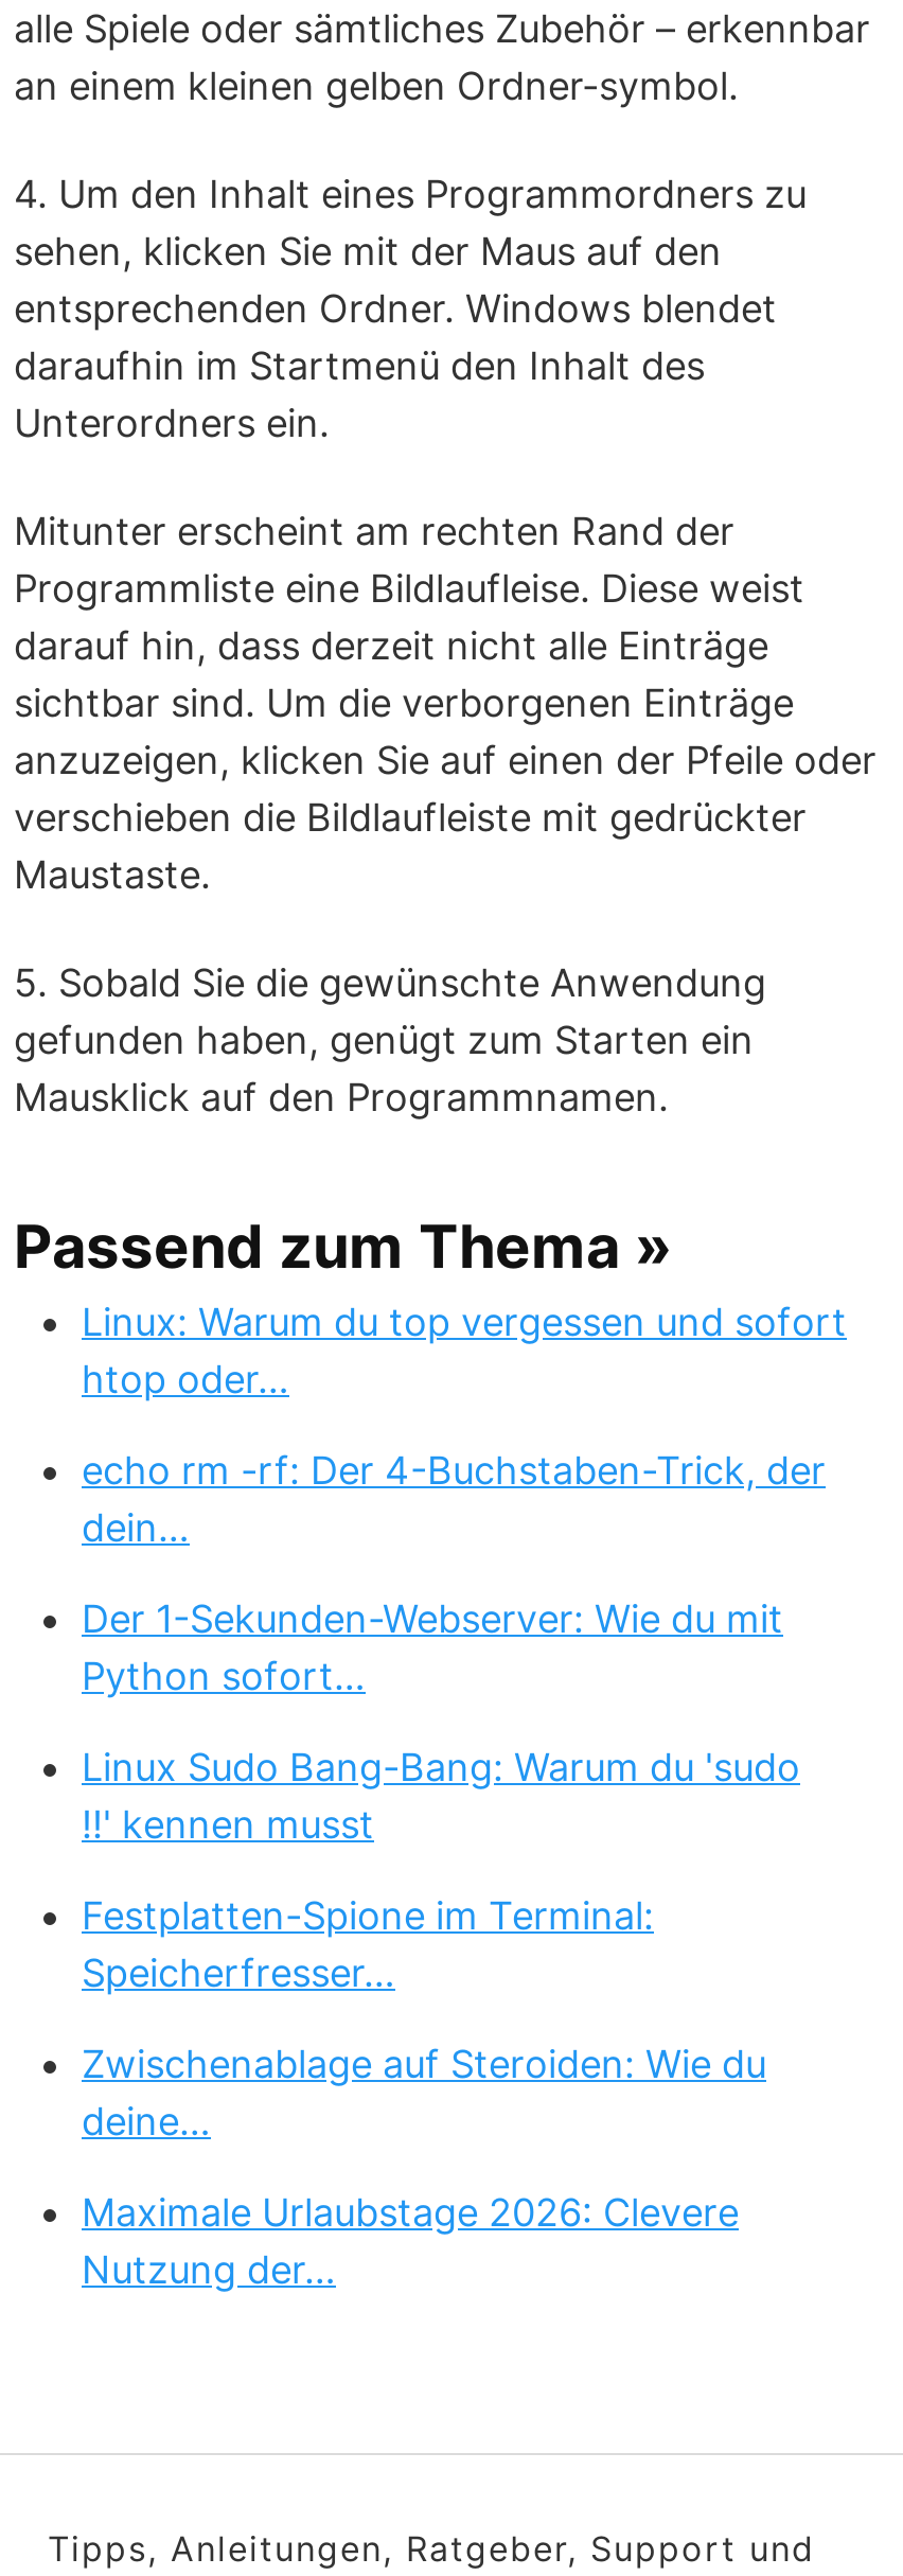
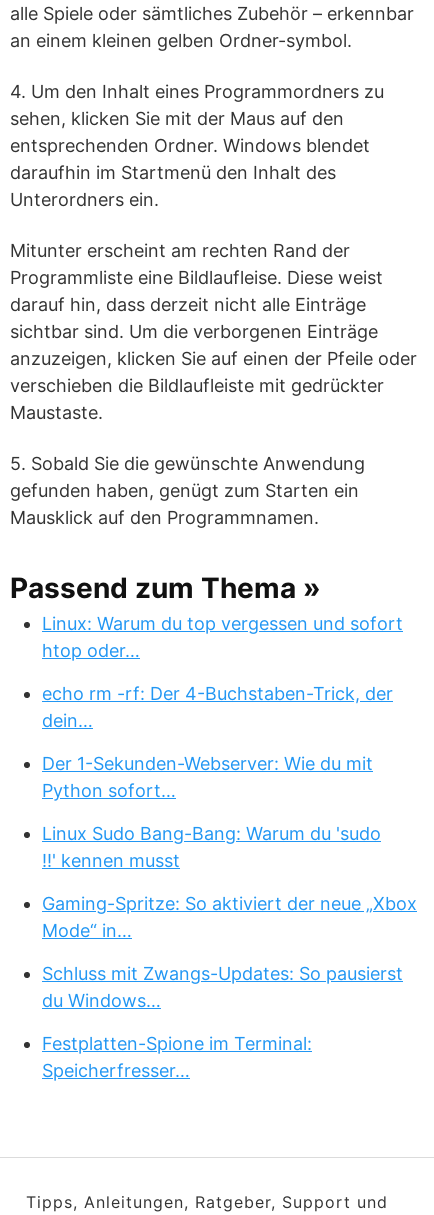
none -> [42,893,417,1011] Gaming-Spritze: So aktiviert der neue „Xbox | Mode“ in… | Schluss mit Zwangs-Updates: So pausierst | du Windows…
moved [82,1893,654,1995] -> [42,1033,312,1081]: Festplatten-Spione im Terminal: | Speicherfresser…
[82,2042,766,2292] Zwischenablage auf Steroiden: Wie du | deine… | Maximale Urlaubstage 2026: Clevere | Nutzung der… -> none

